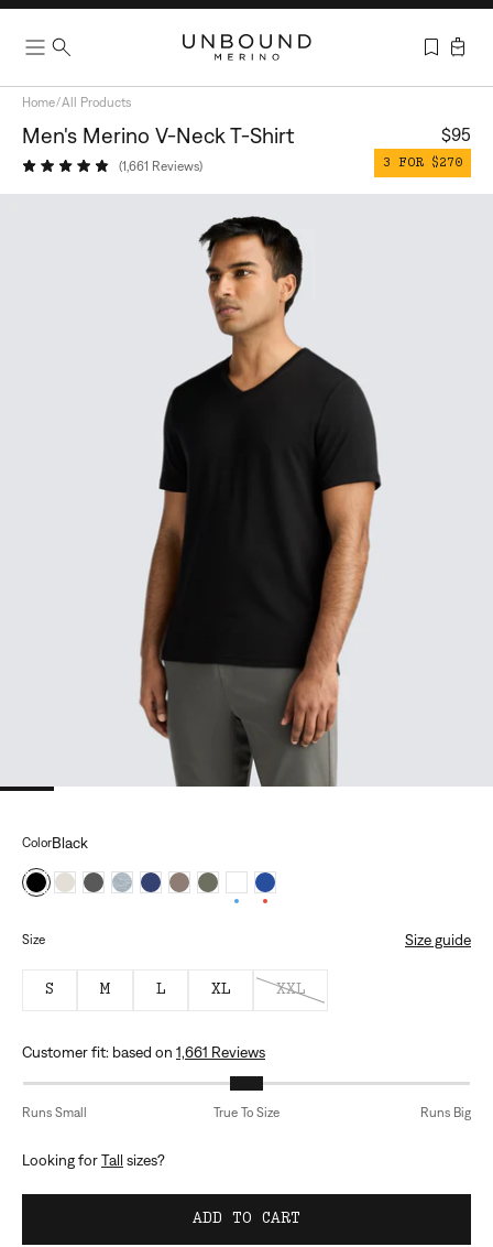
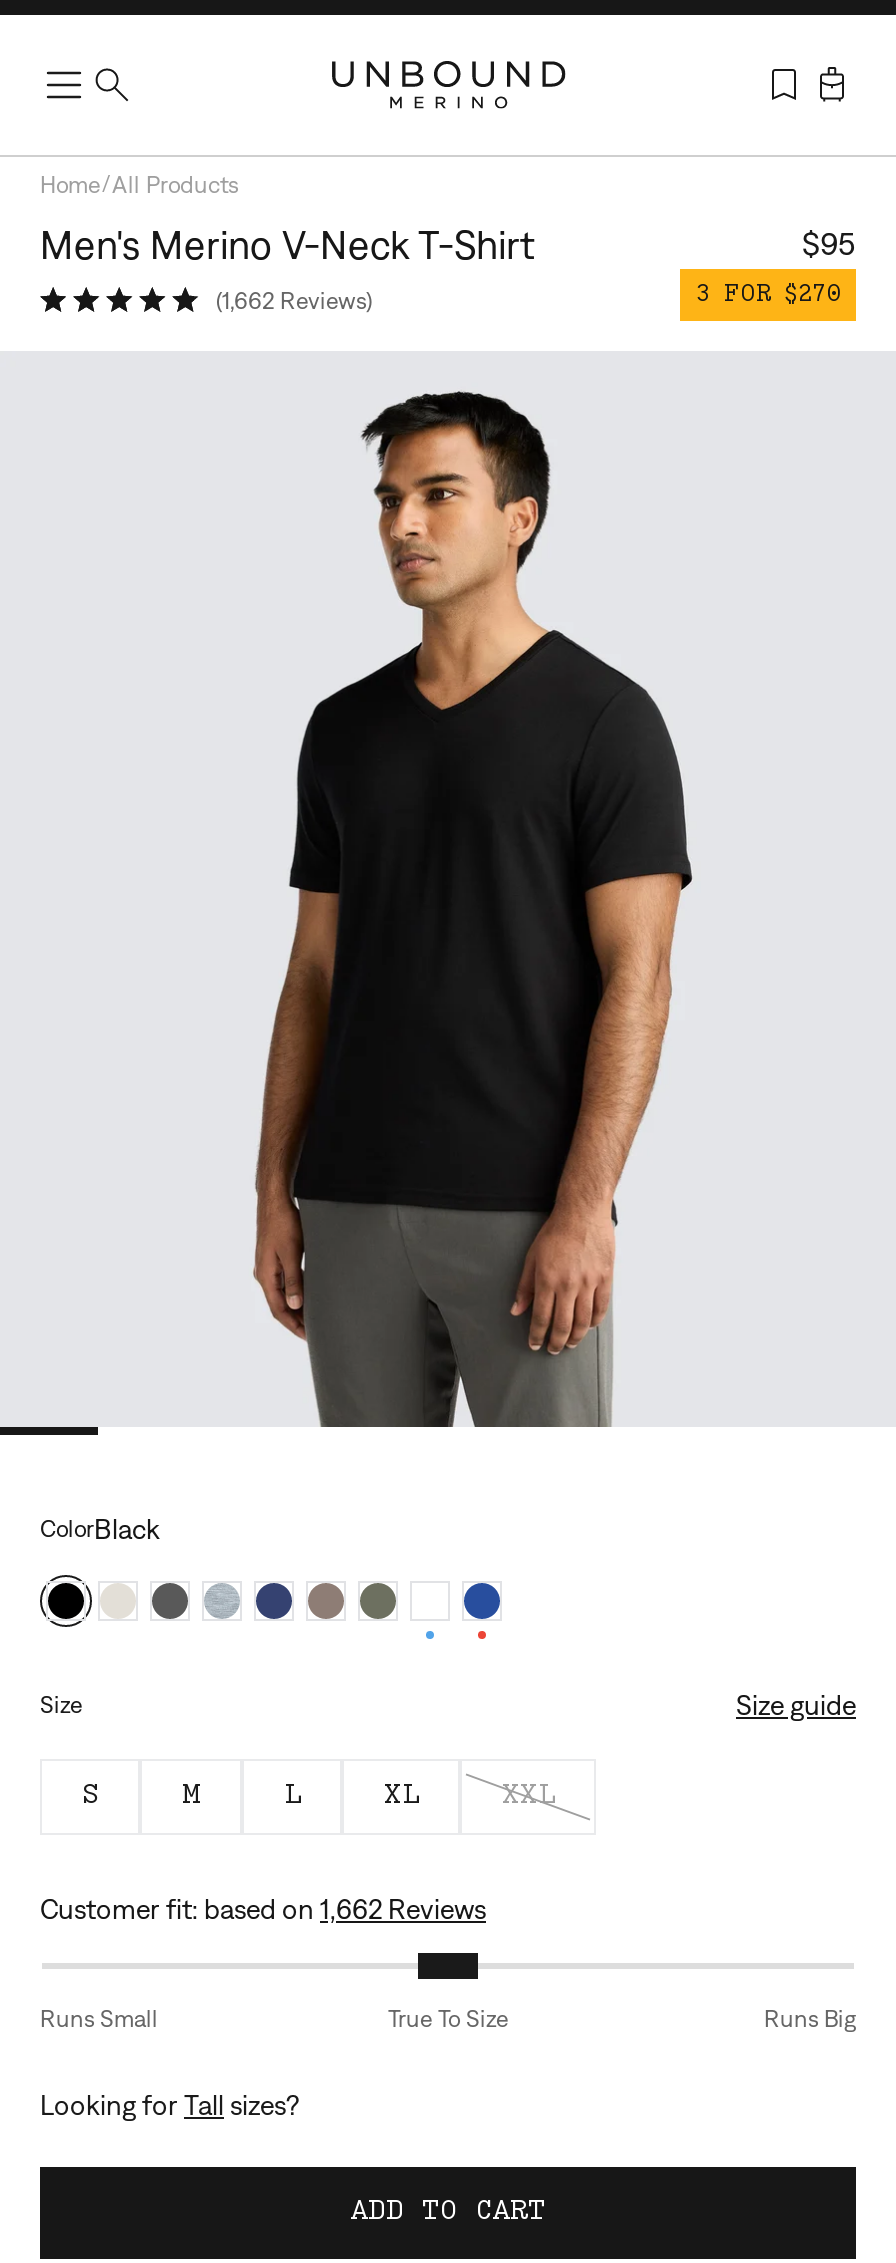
[122,159,199,174] 1,661 Reviews -> [222,287,366,315] 1,662 Reviews
[22,1043,265,1060] Customer fit: based on 1,661 Reviews -> [40,1892,486,1924] Customer fit: based on 1,662 Reviews

